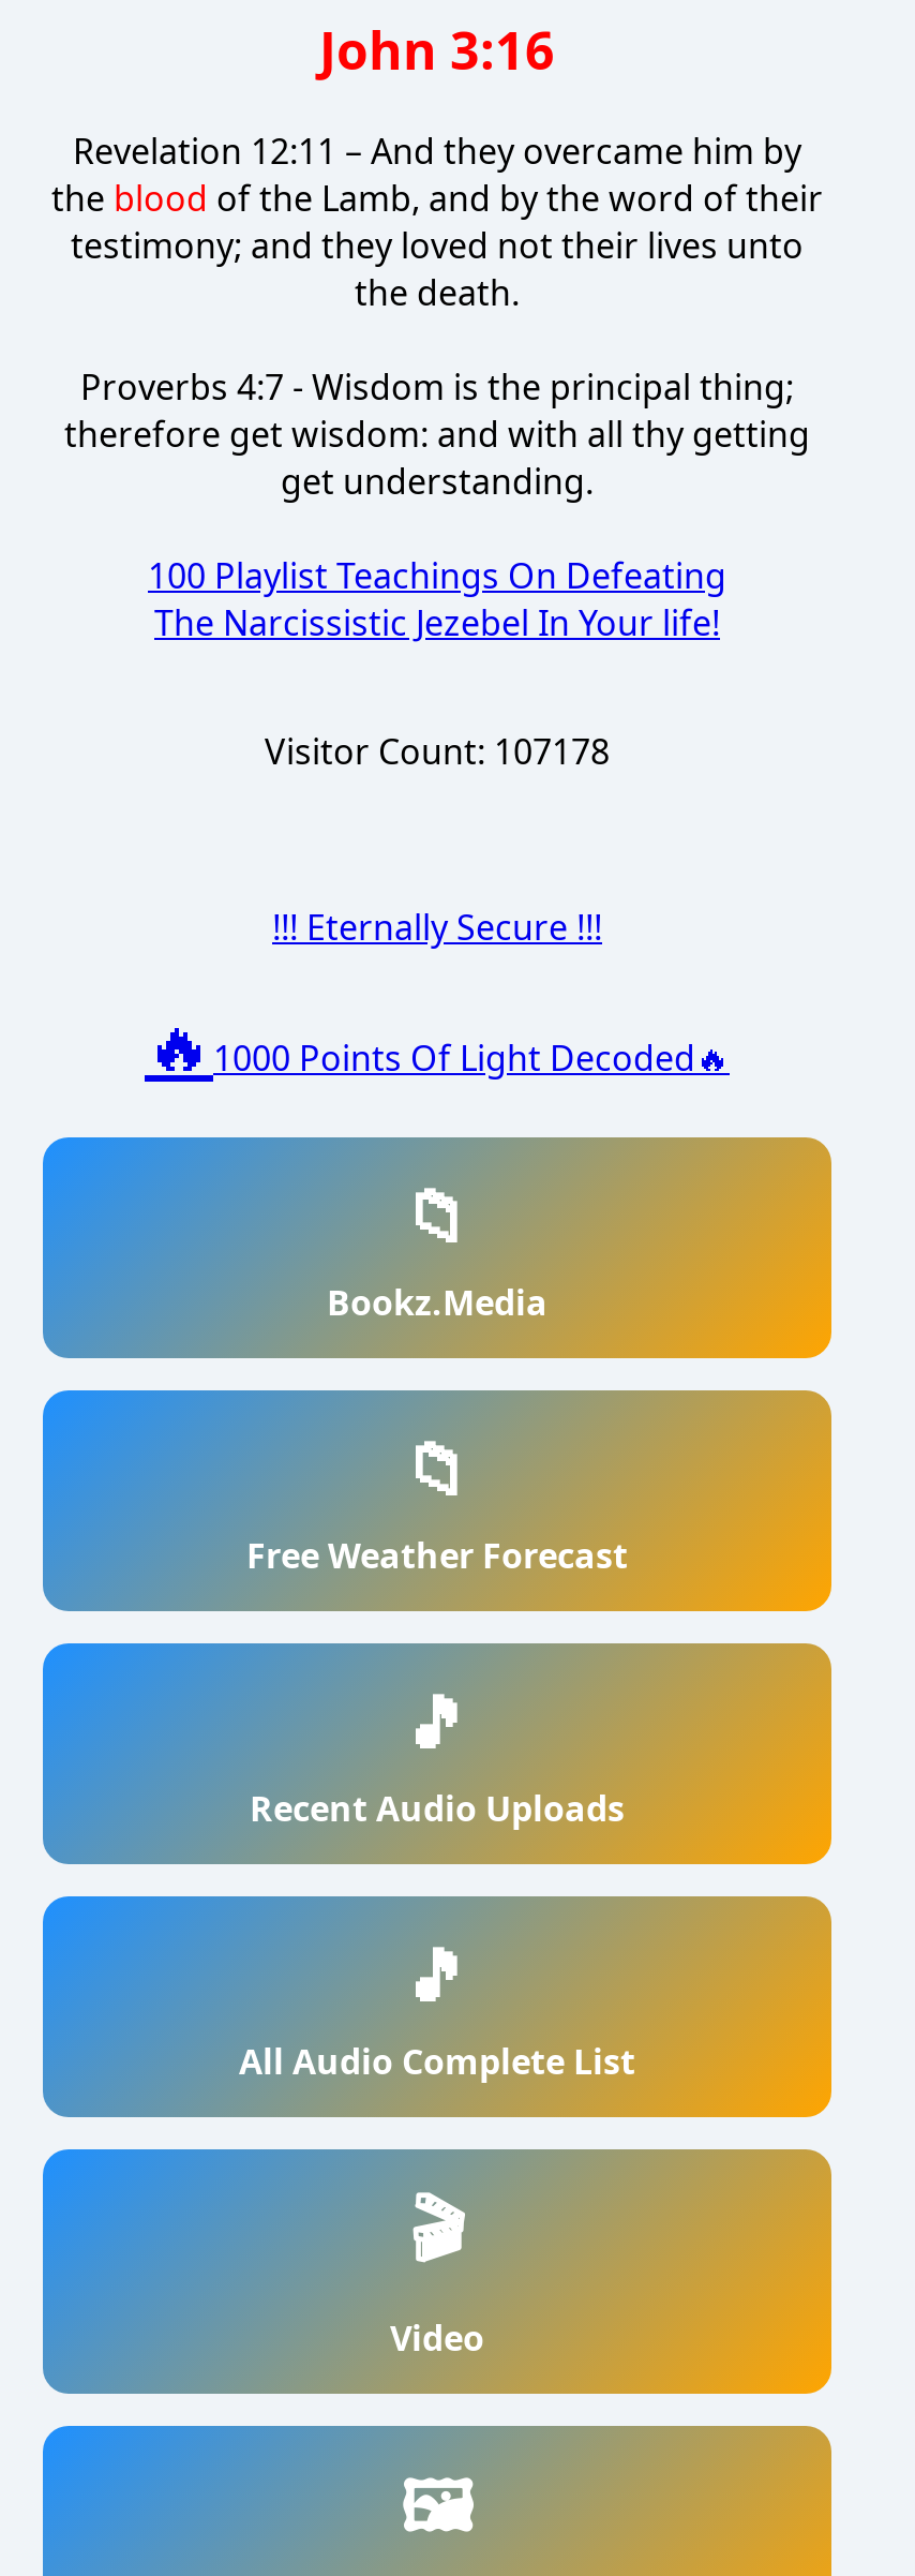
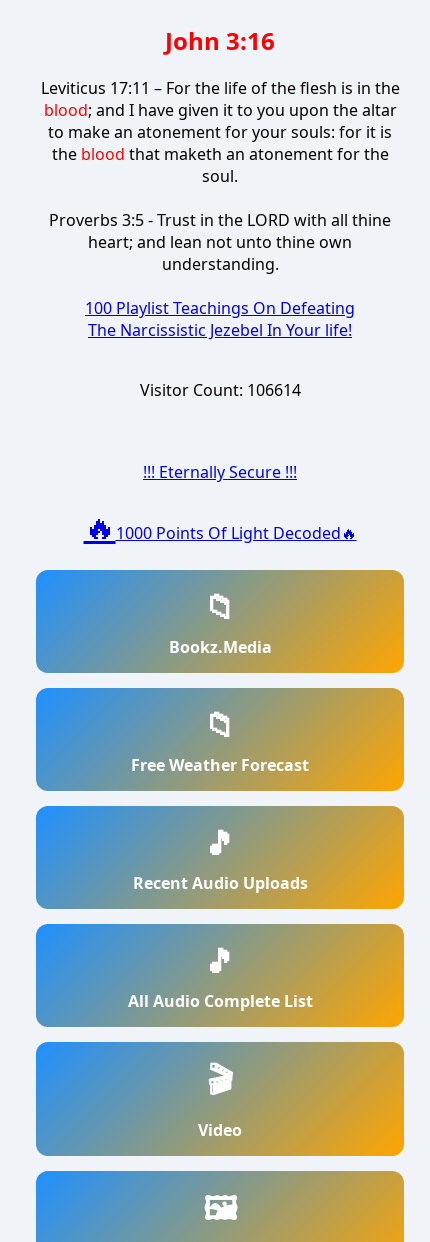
[51,128,823,317] Revelation 12:11 – And they overcame him by | the blood of the Lamb, and by the word of their | testimony; and they loved not their lives unto | the death. -> [40,77,399,187] Leviticus 17:11 – For the life of the flesh is in the | blood; and I have given it to you upon the altar | to make an atonement for your souls: for it is | the blood that maketh an atonement for the | soul.
[64,364,810,506] Proverbs 4:7 - Wisdom is the principal thing; | therefore get wisdom: and with all thy getting | get understanding. -> [49,209,391,275] Proverbs 3:5 - Trust in the LORD with all thine | heart; and lean not unto thine own | understanding.
[265,729,610,776] Visitor Count: 107178 -> [139,379,300,401] Visitor Count: 106614

